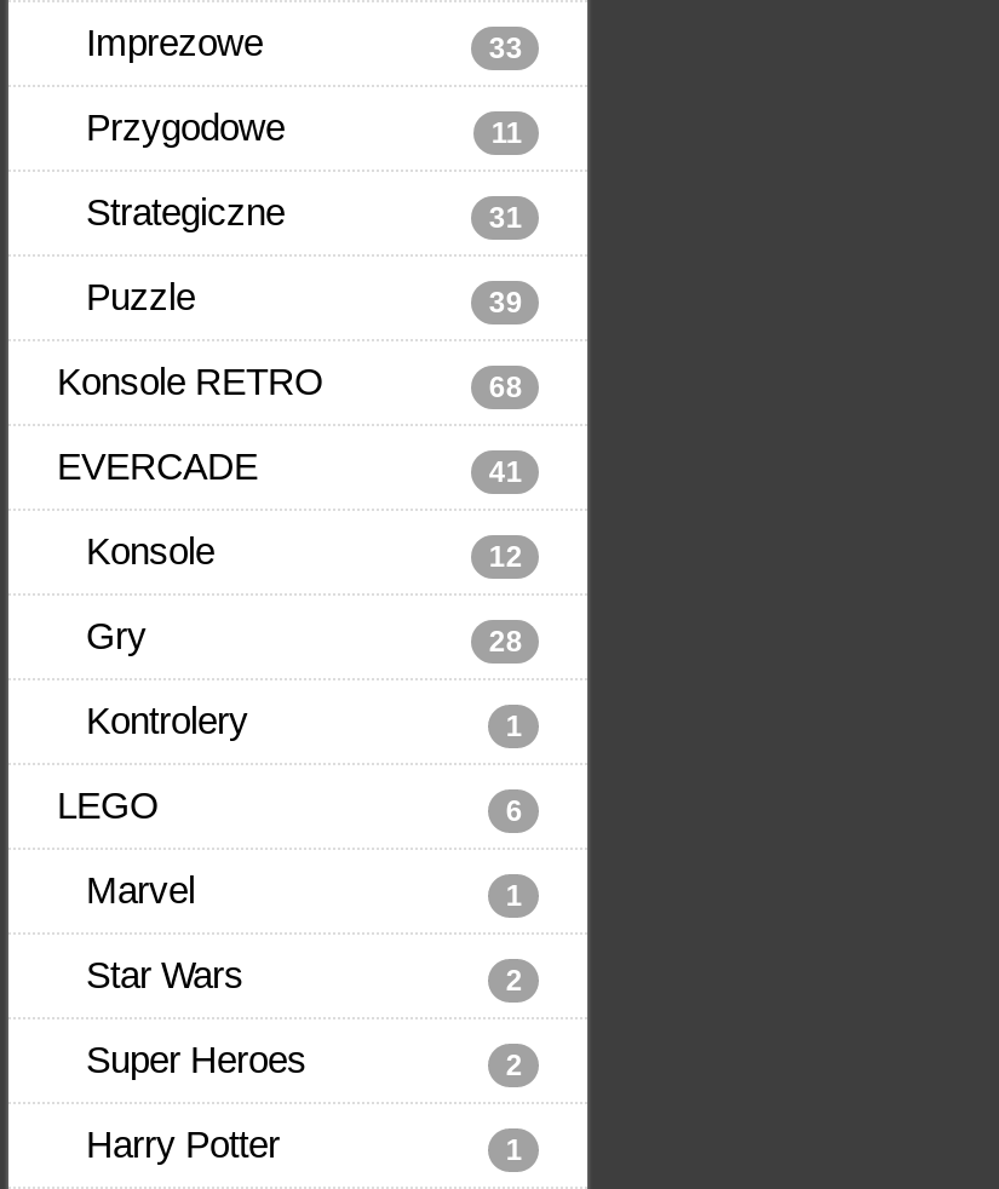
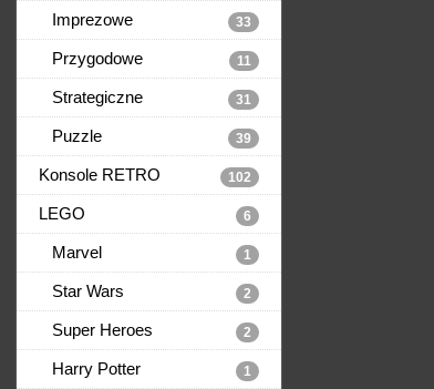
[57,371,523,743] 68 | EVERCADE | 41 | Konsole | 12 | Gry | 28 | Kontrolery | 1 -> [228,170,252,185] 102

